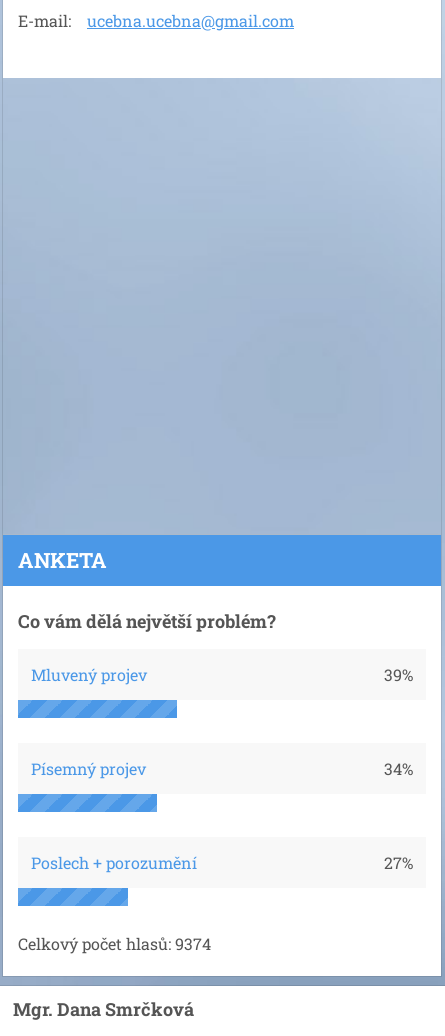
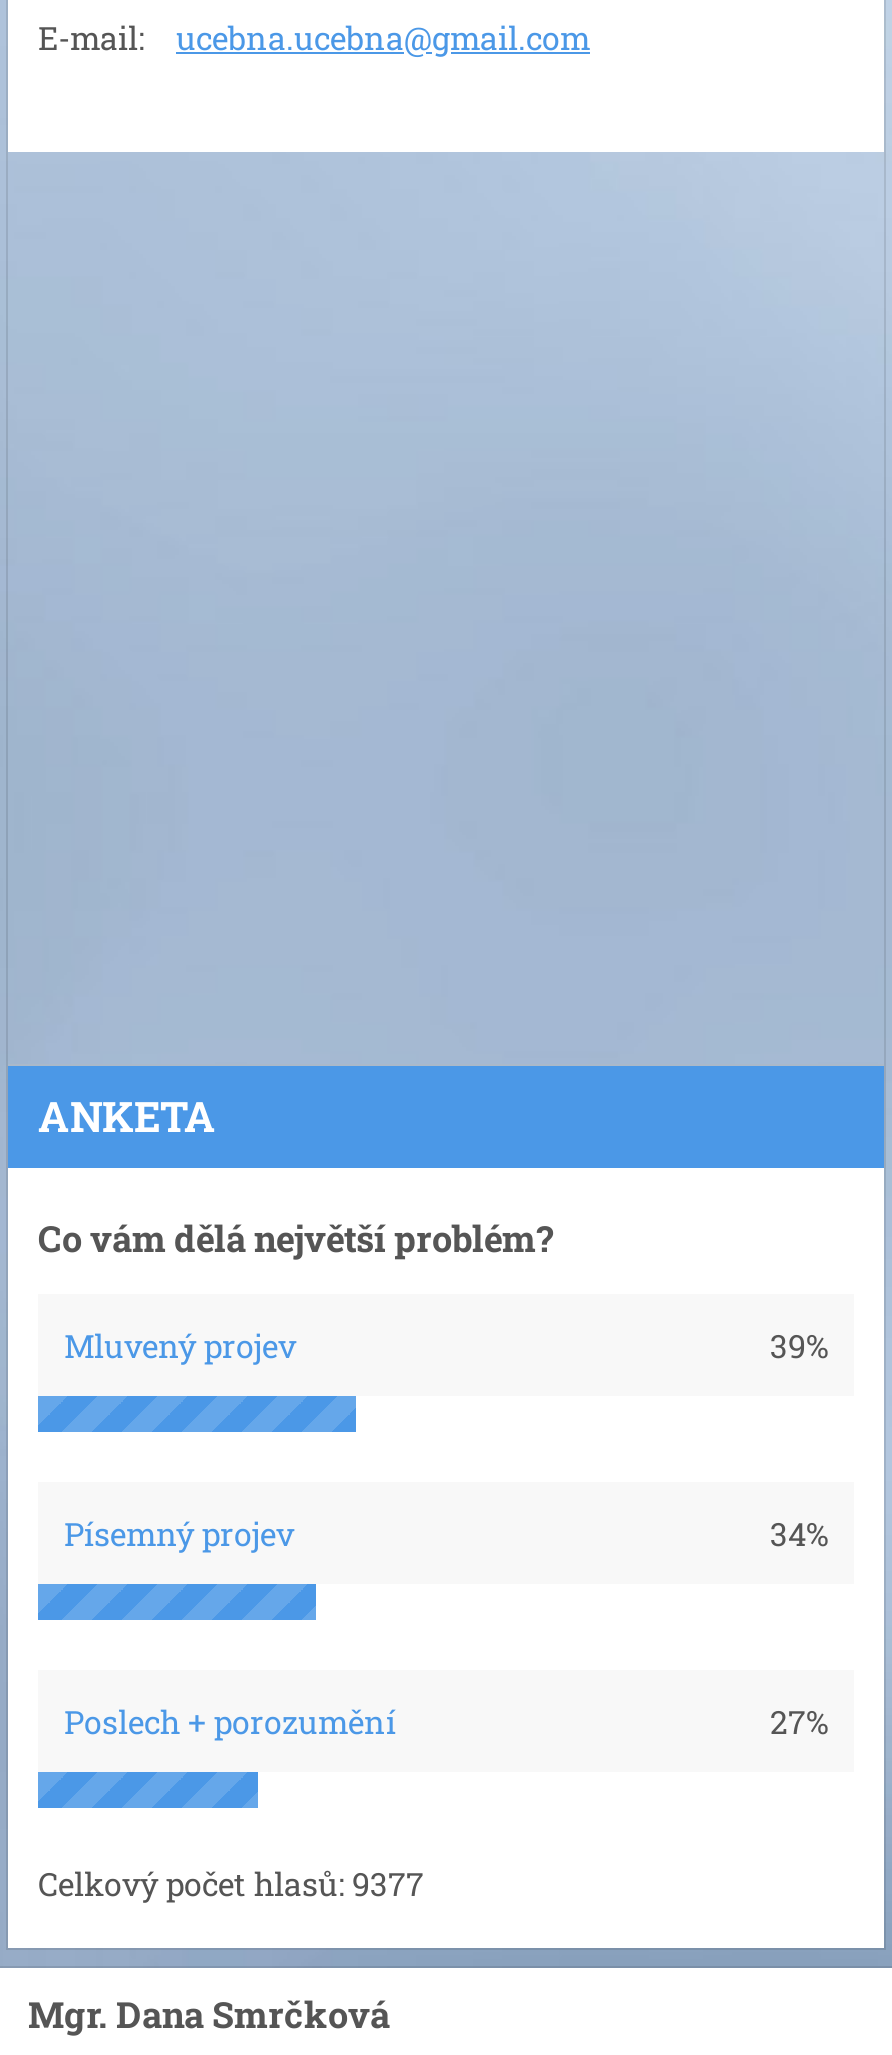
[18,933,211,954] Celkový počet hlasů: 9374 -> [38,1862,424,1904] Celkový počet hlasů: 9377

